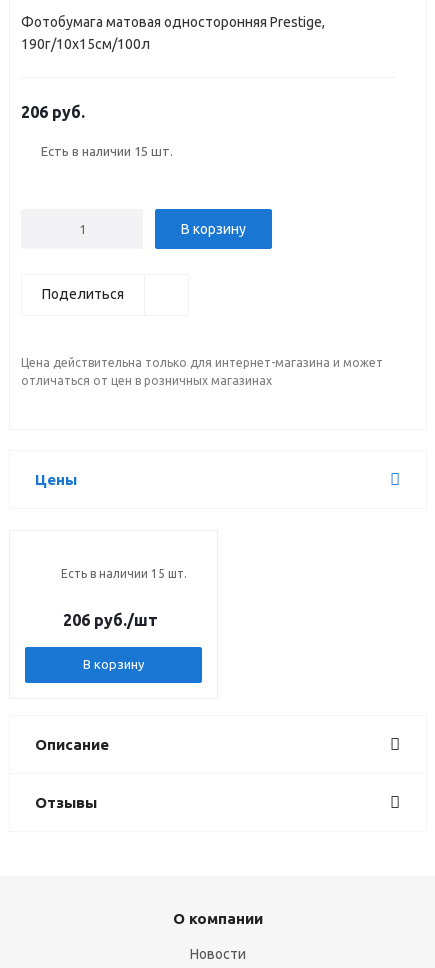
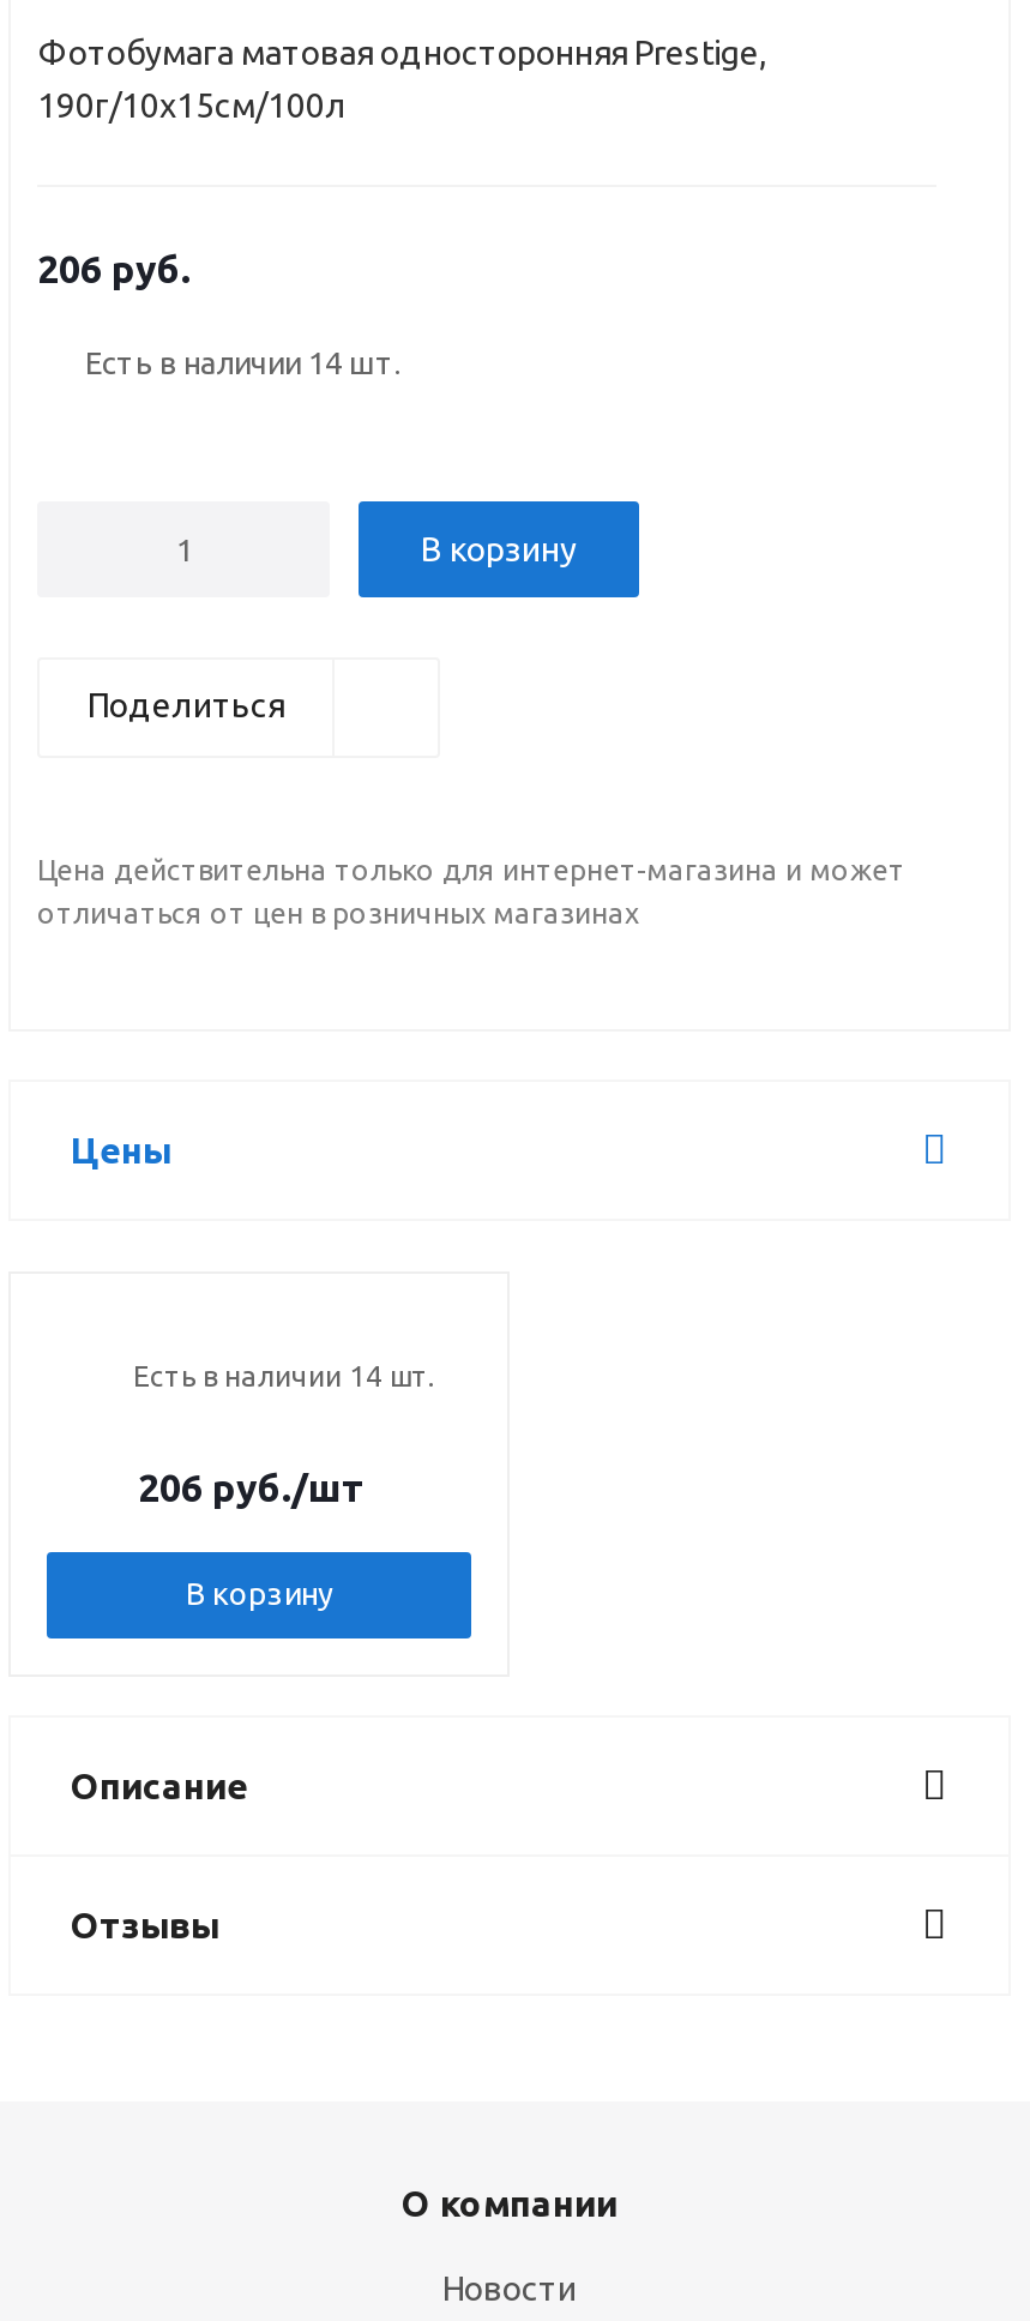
[41,143,173,157] Есть в наличии 15 шт. -> [85,344,402,378] Есть в наличии 14 шт.
[61,567,187,580] Есть в наличии 15 шт. -> [133,1360,435,1391] Есть в наличии 14 шт.

